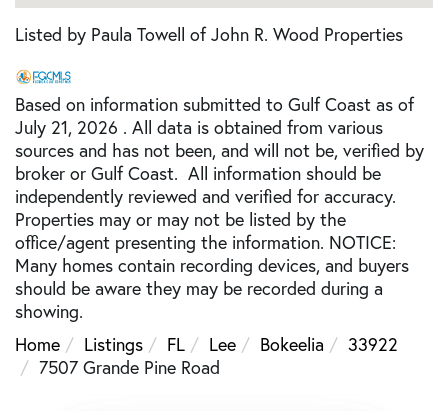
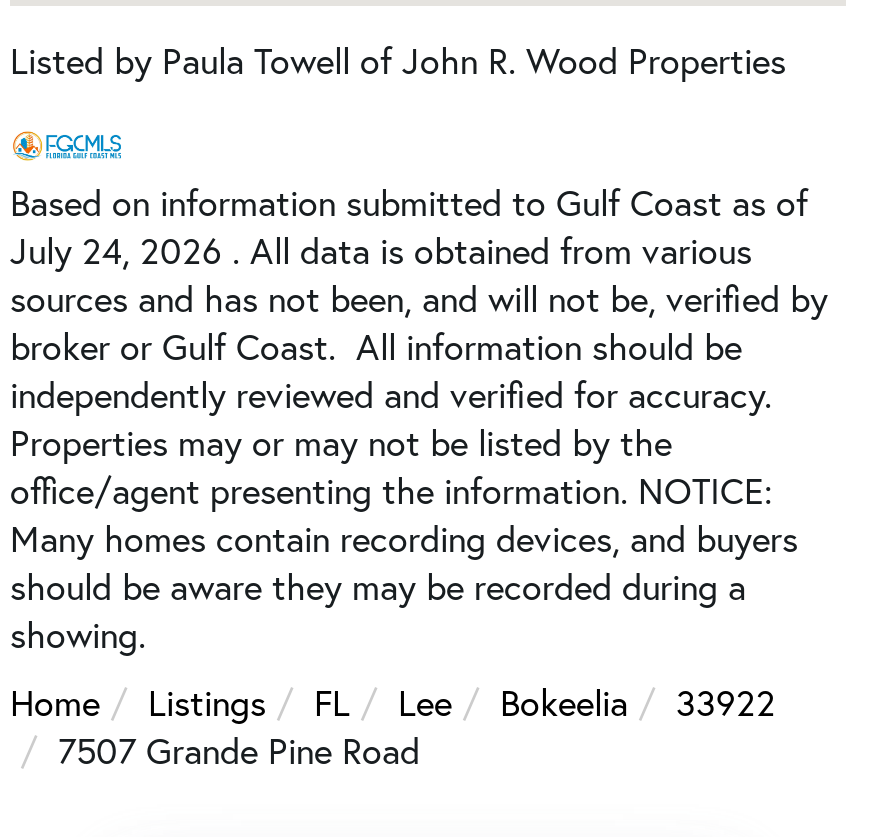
[15,116,383,139] July 21, 2026 . All data is obtained from various -> [10,226,752,274] July 24, 2026 . All data is obtained from various

